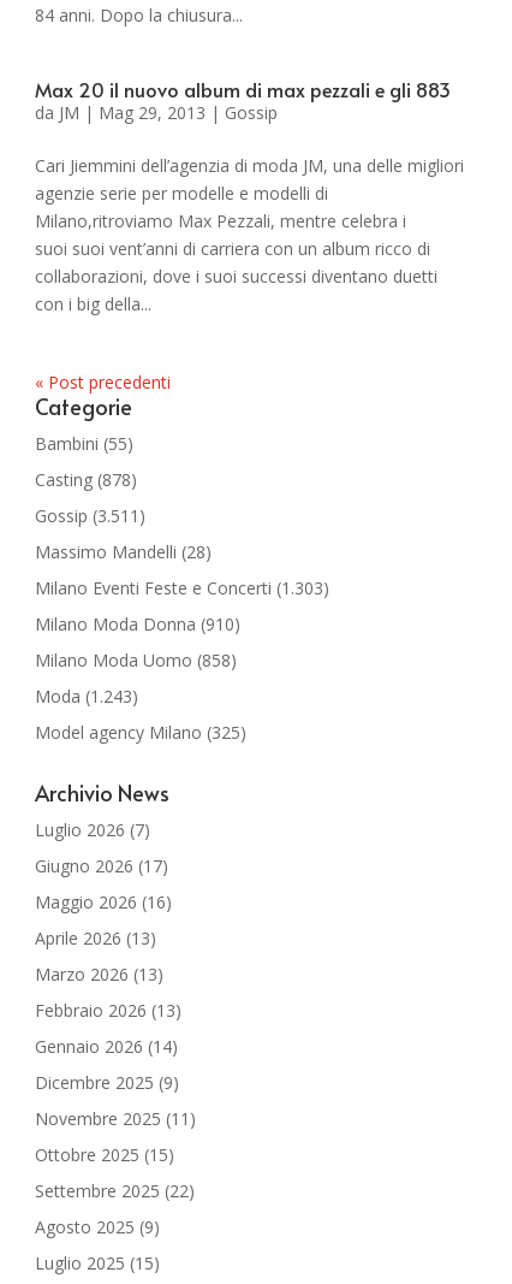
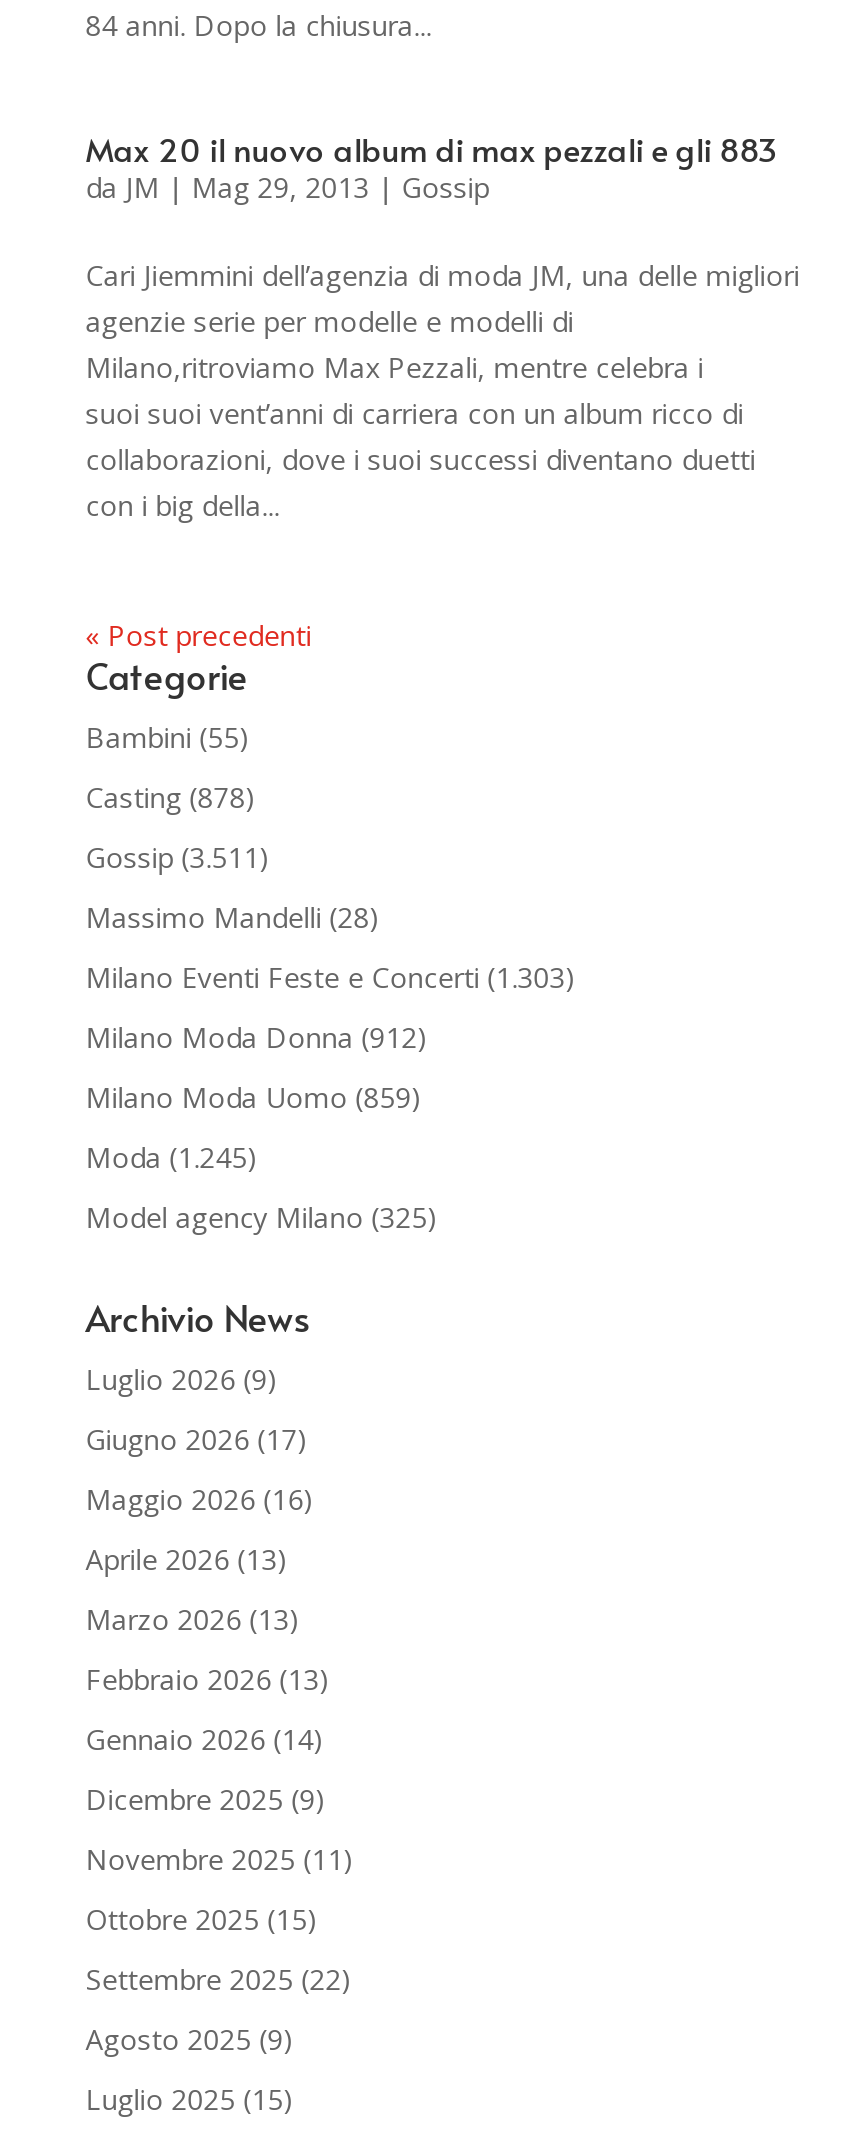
[35,613,240,636] Milano Moda Donna (910) -> [86,1018,428,1056] Milano Moda Donna (912)
[35,649,237,672] Milano Moda Uomo (858) -> [86,1078,422,1116] Milano Moda Uomo (859)
[35,685,138,708] Moda (1.243) -> [86,1138,258,1176] Moda (1.245)
[35,818,150,841] Luglio 2026 (7) -> [86,1360,278,1398] Luglio 2026 (9)

